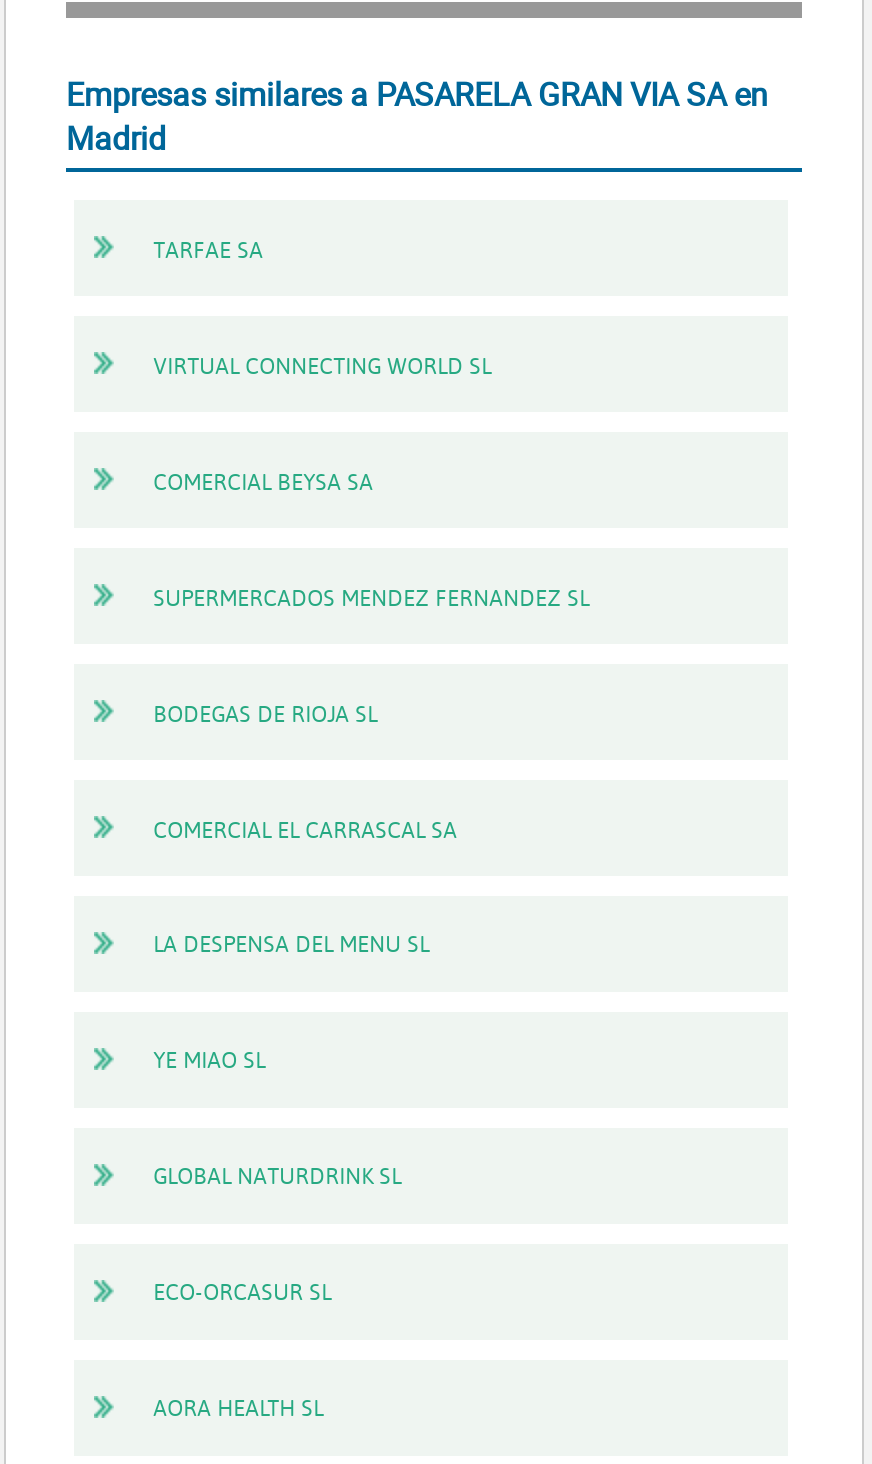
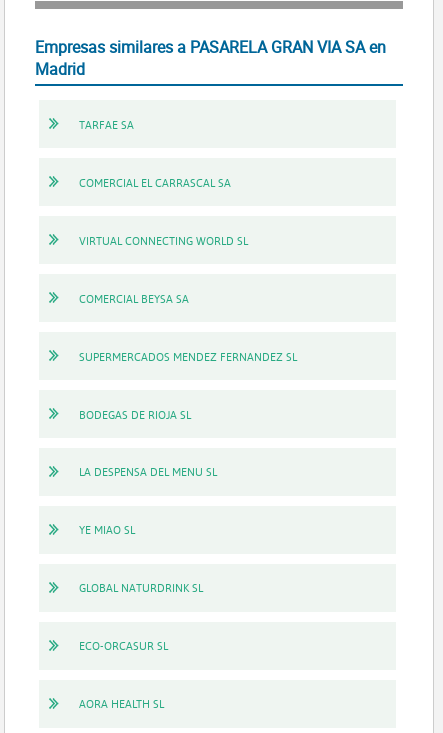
moved [153,350,589,727] -> [79,233,297,421]: VIRTUAL CONNECTING WORLD SL | COMERCIAL BEYSA SA | SUPERMERCADOS MENDEZ FERNANDEZ SL | BODEGAS DE RIOJA SL
moved [153,813,457,843] -> [79,175,231,190]: COMERCIAL EL CARRASCAL SA

